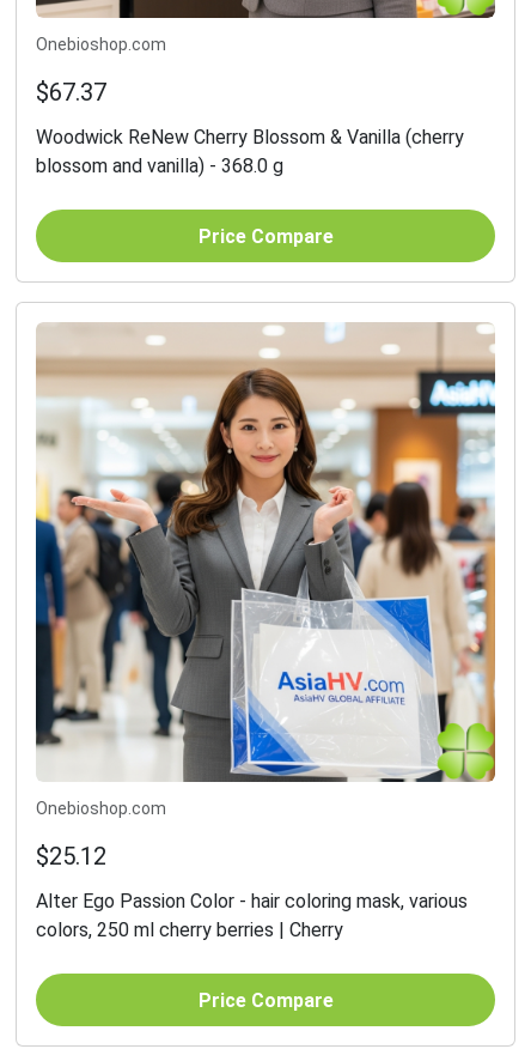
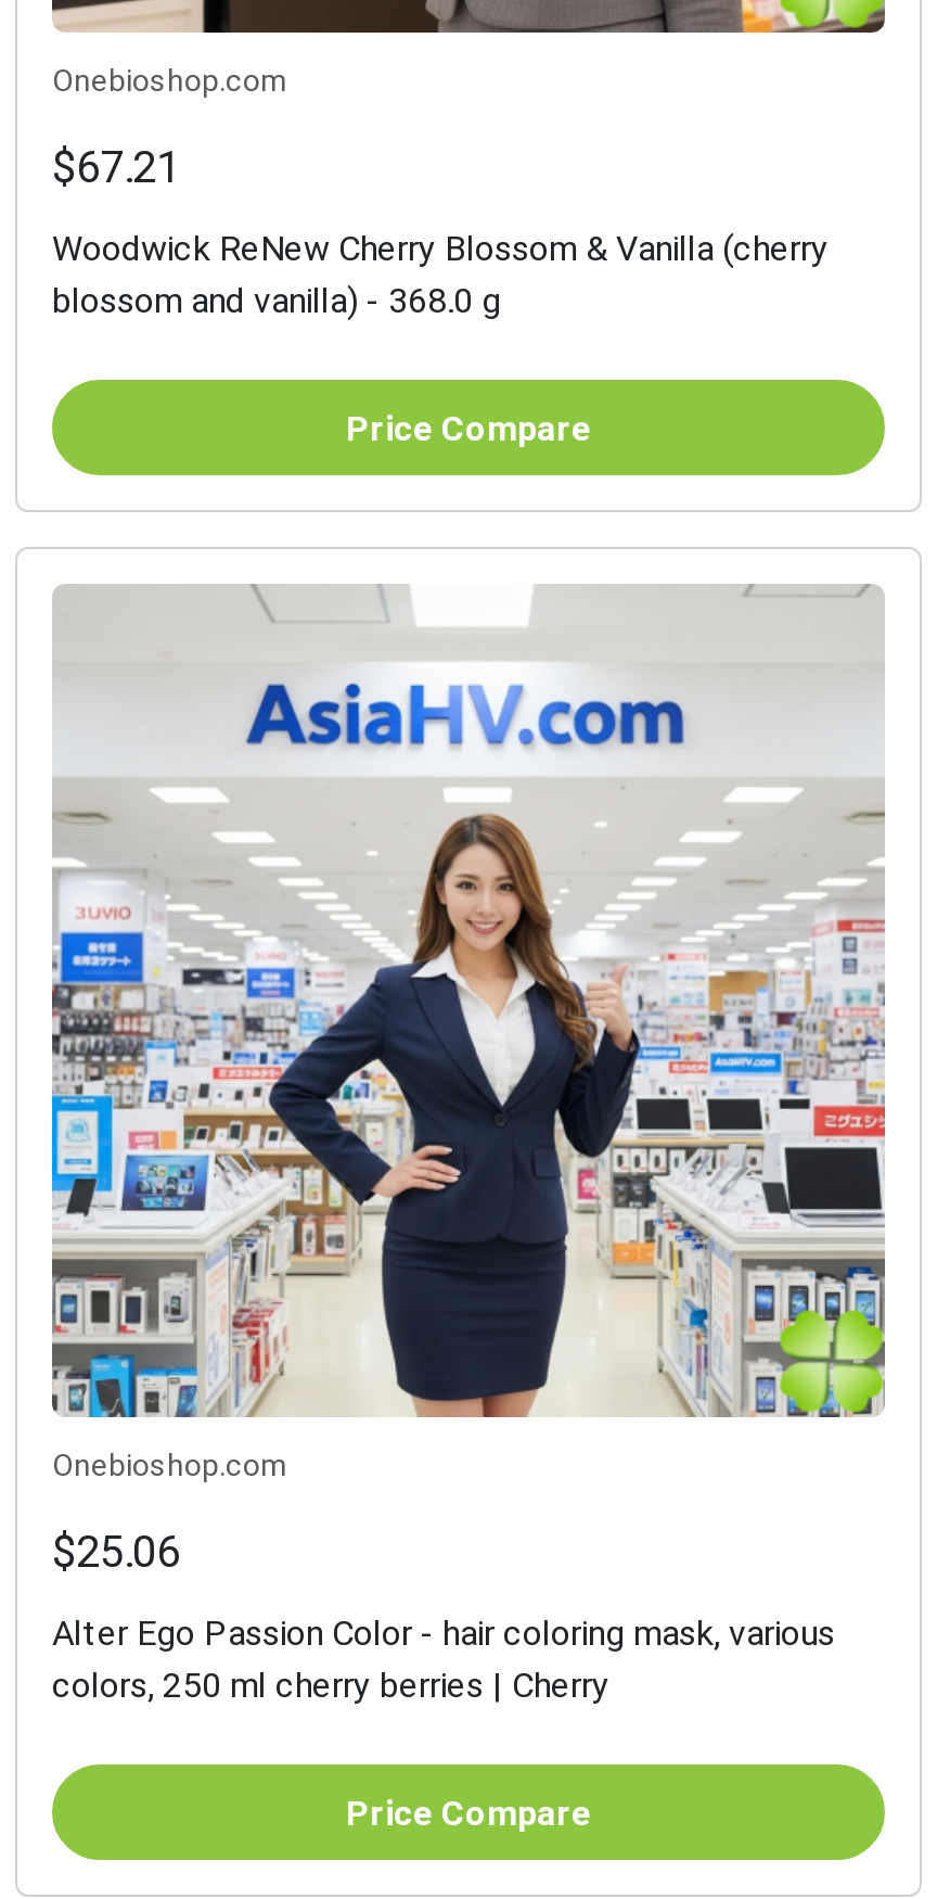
[36,78,106,107] $67.37 -> [52,141,180,193] $67.21
[35,322,496,783] [image] -> [50,584,887,1419] [image]
[36,842,106,871] $25.12 -> [52,1526,180,1578] $25.06

